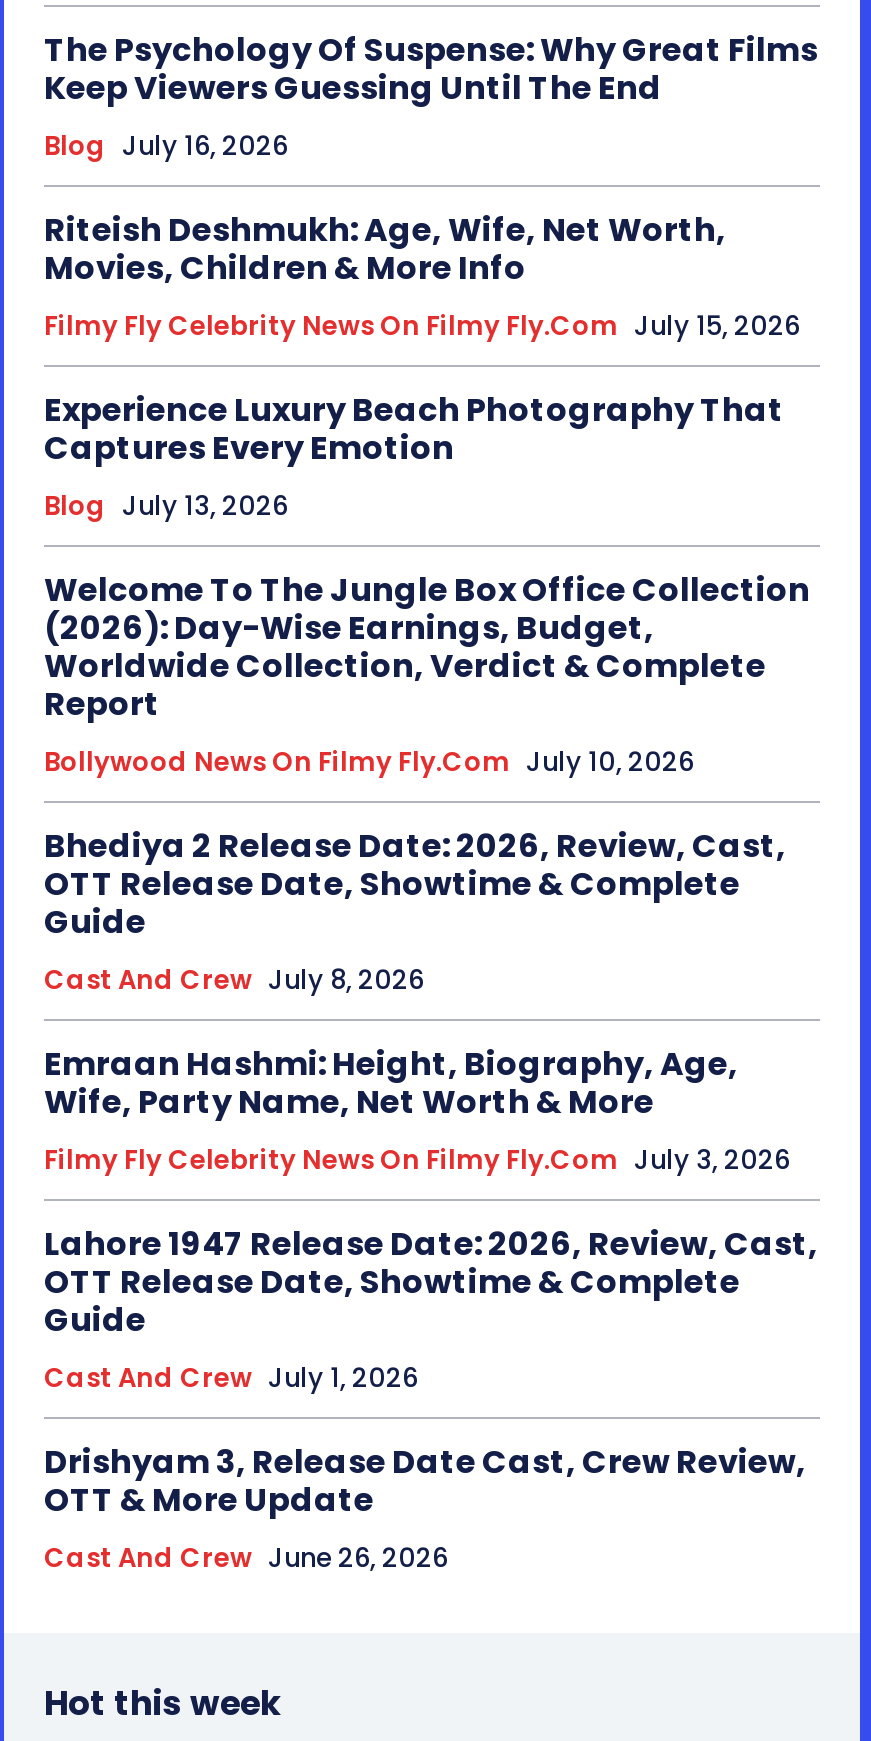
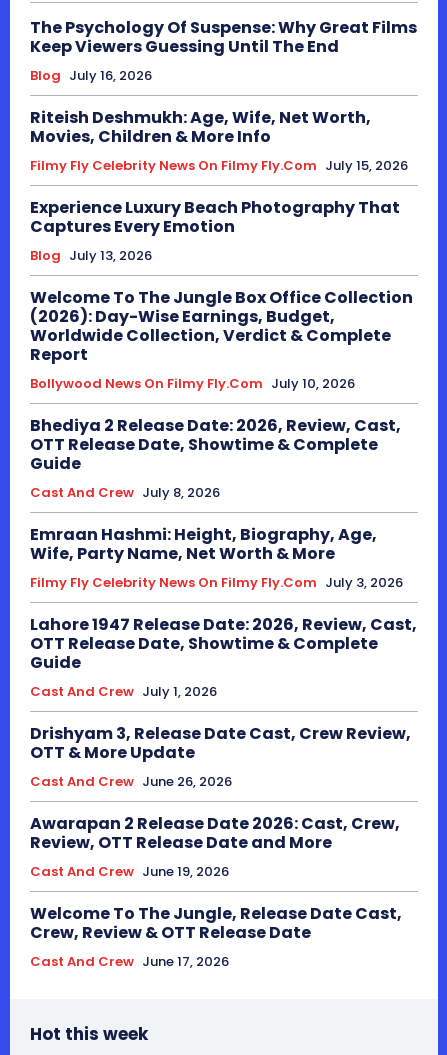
none -> [30,812,402,971] Awarapan 2 Release Date 2026: Cast, Crew, | Review, OTT Release Date and More | Cast And Crew June 19, 2026 | Welcome To The Jungle, Release Date Cast, | Crew, Review & OTT Release Date | Cast And Crew June 17, 2026

